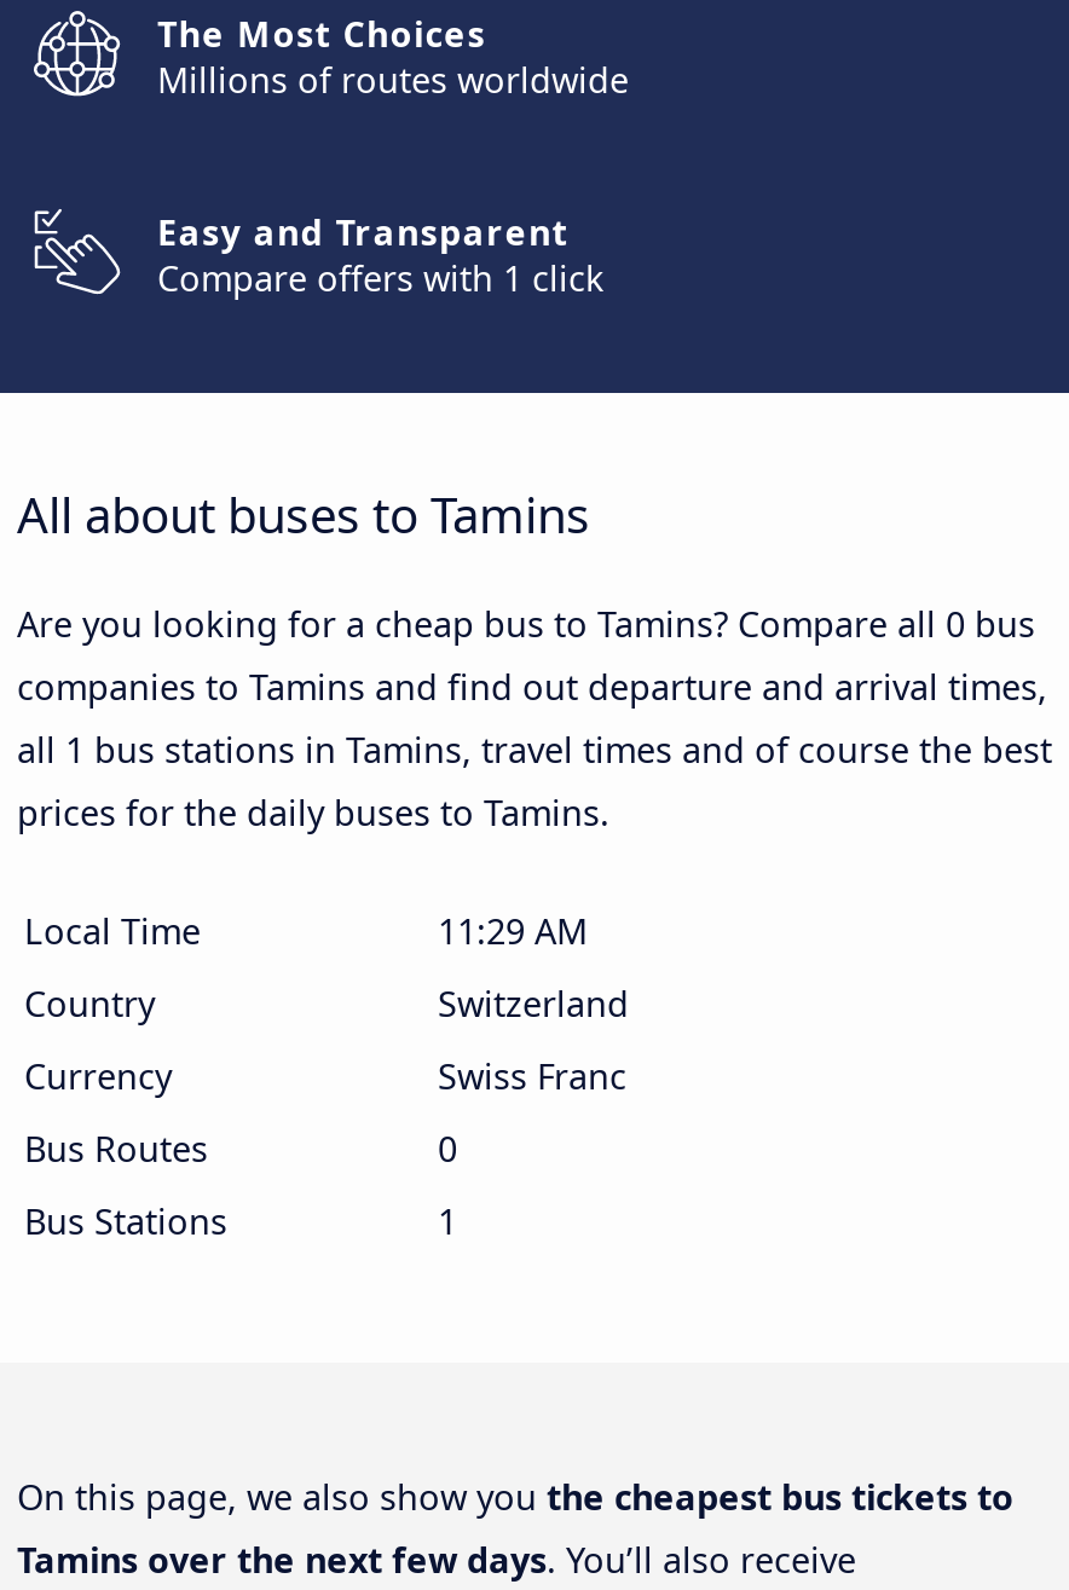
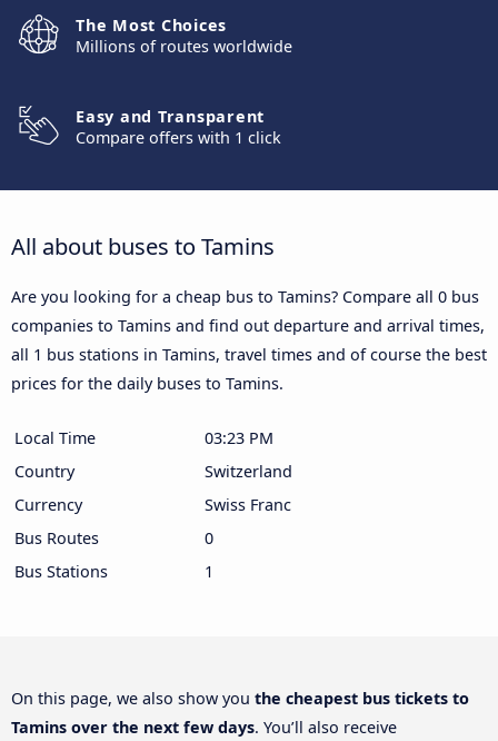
[438,908,588,954] 11:29 AM -> [205,427,273,448] 03:23 PM

